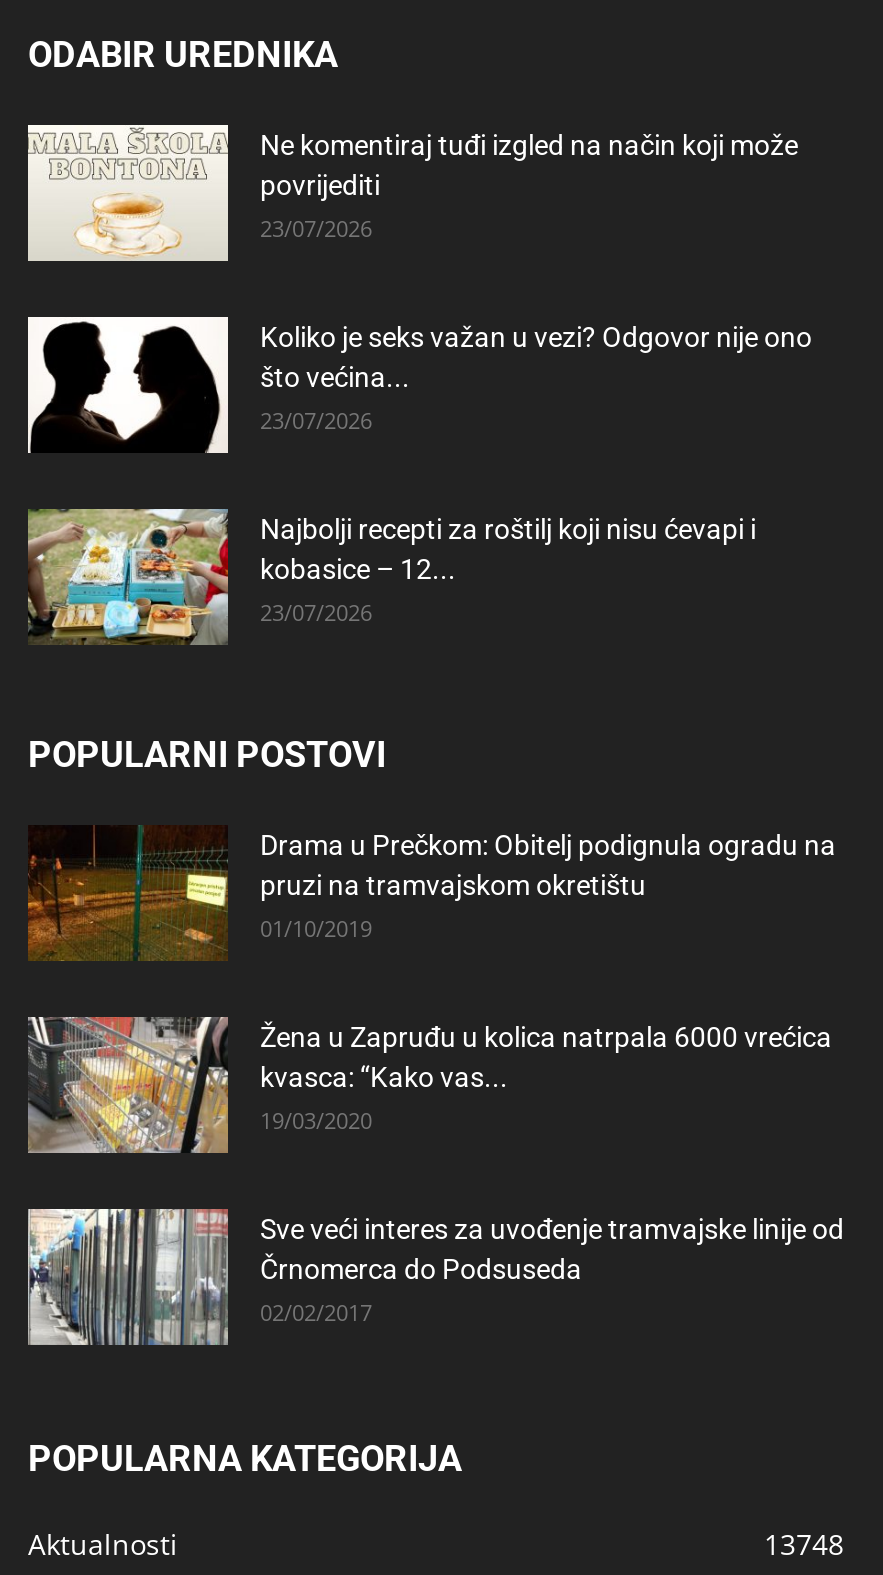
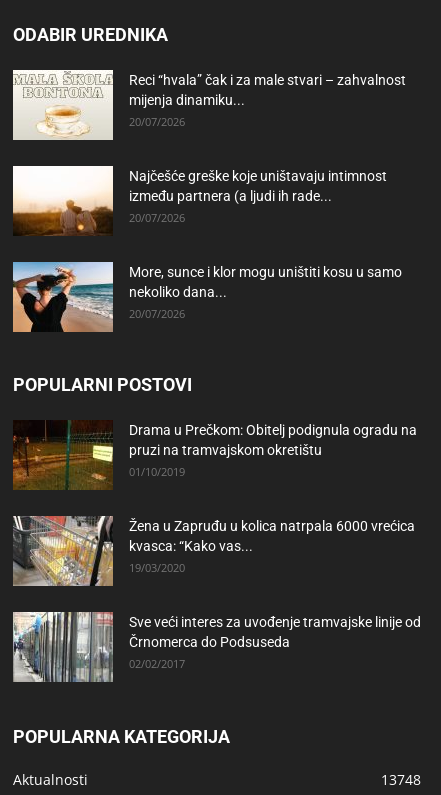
[260,128,798,242] Ne komentiraj tuđi izgled na način koji može | povrijediti | 23/07/2026 -> [129,72,406,129] Reci “hvala” čak i za male stvari – zahvalnost | mijenja dinamiku... | 20/07/2026
[26,320,812,455] [image] | Koliko je seks važan u vezi? Odgovor nije ono | što većina... | 23/07/2026 -> [12,167,387,236] [image] | Najčešće greške koje uništavaju intimnost | između partnera (a ljudi ih rade... | 20/07/2026
[28,509,756,649] [image] | Najbolji recepti za roštilj koji nisu ćevapi i | kobasice – 12... | 23/07/2026 -> [12,261,402,333] [image] | More, sunce i klor mogu uništiti kosu u samo | nekoliko dana... | 20/07/2026

